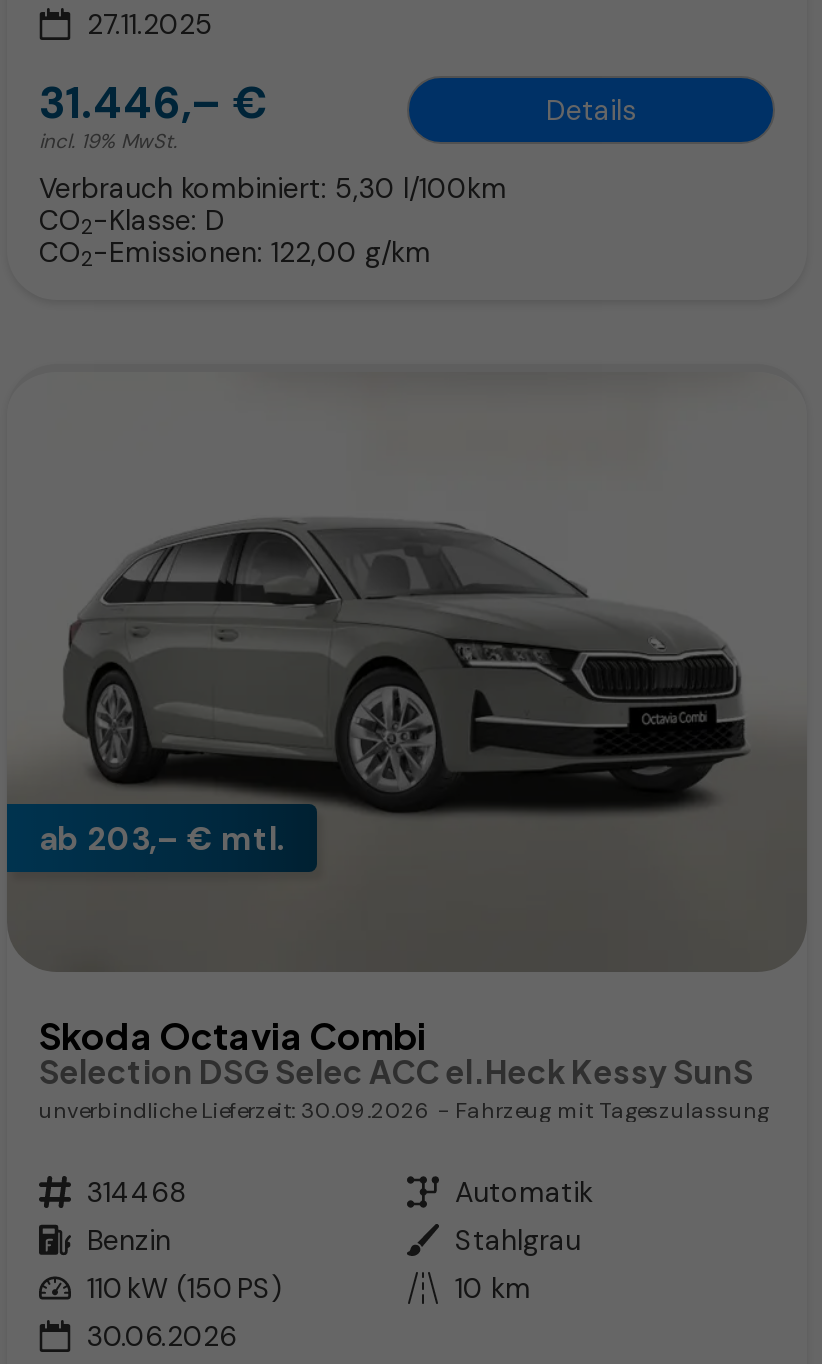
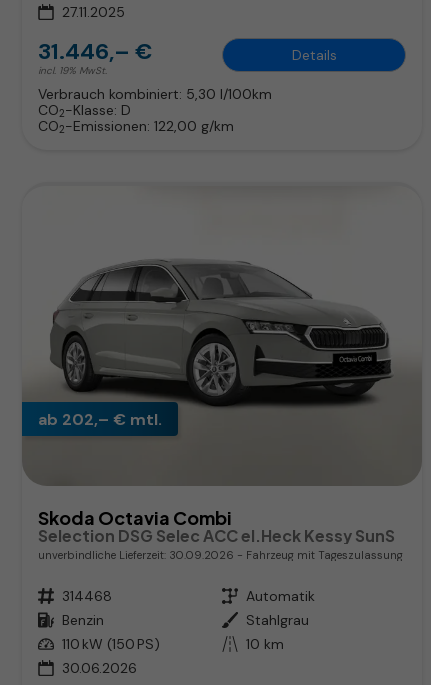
[39,817,285,859] ab 203,– € mtl. -> [38,409,162,430] ab 202,– € mtl.

